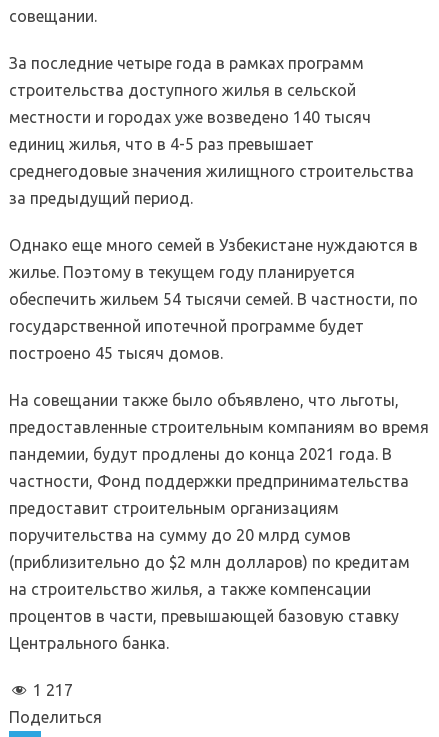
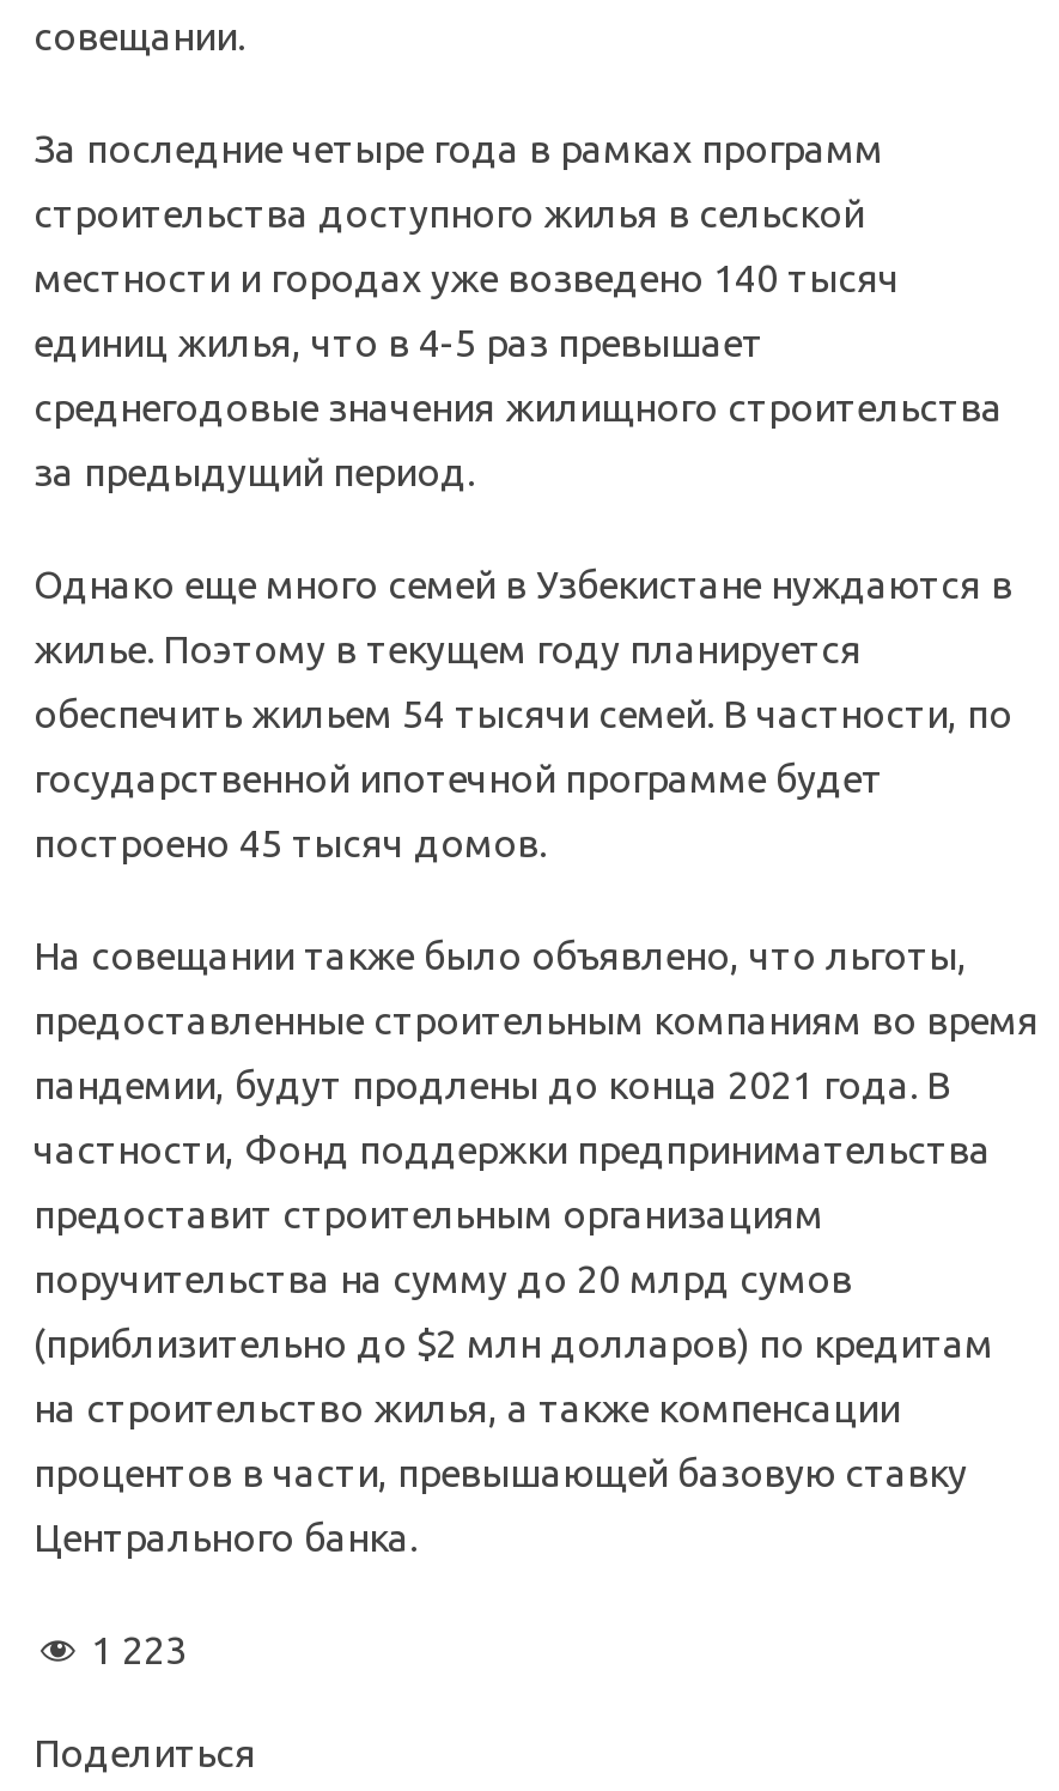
[33,681,73,699] 1 217 -> [91,1628,187,1671] 1 223

